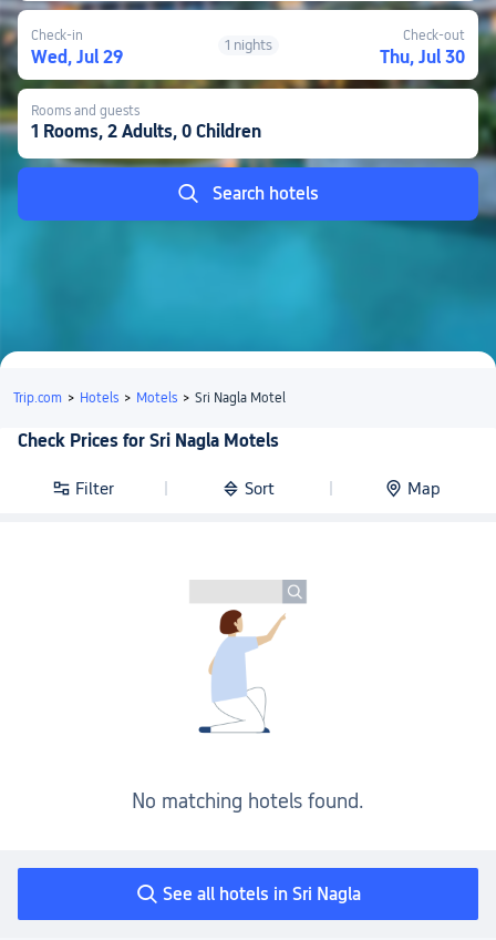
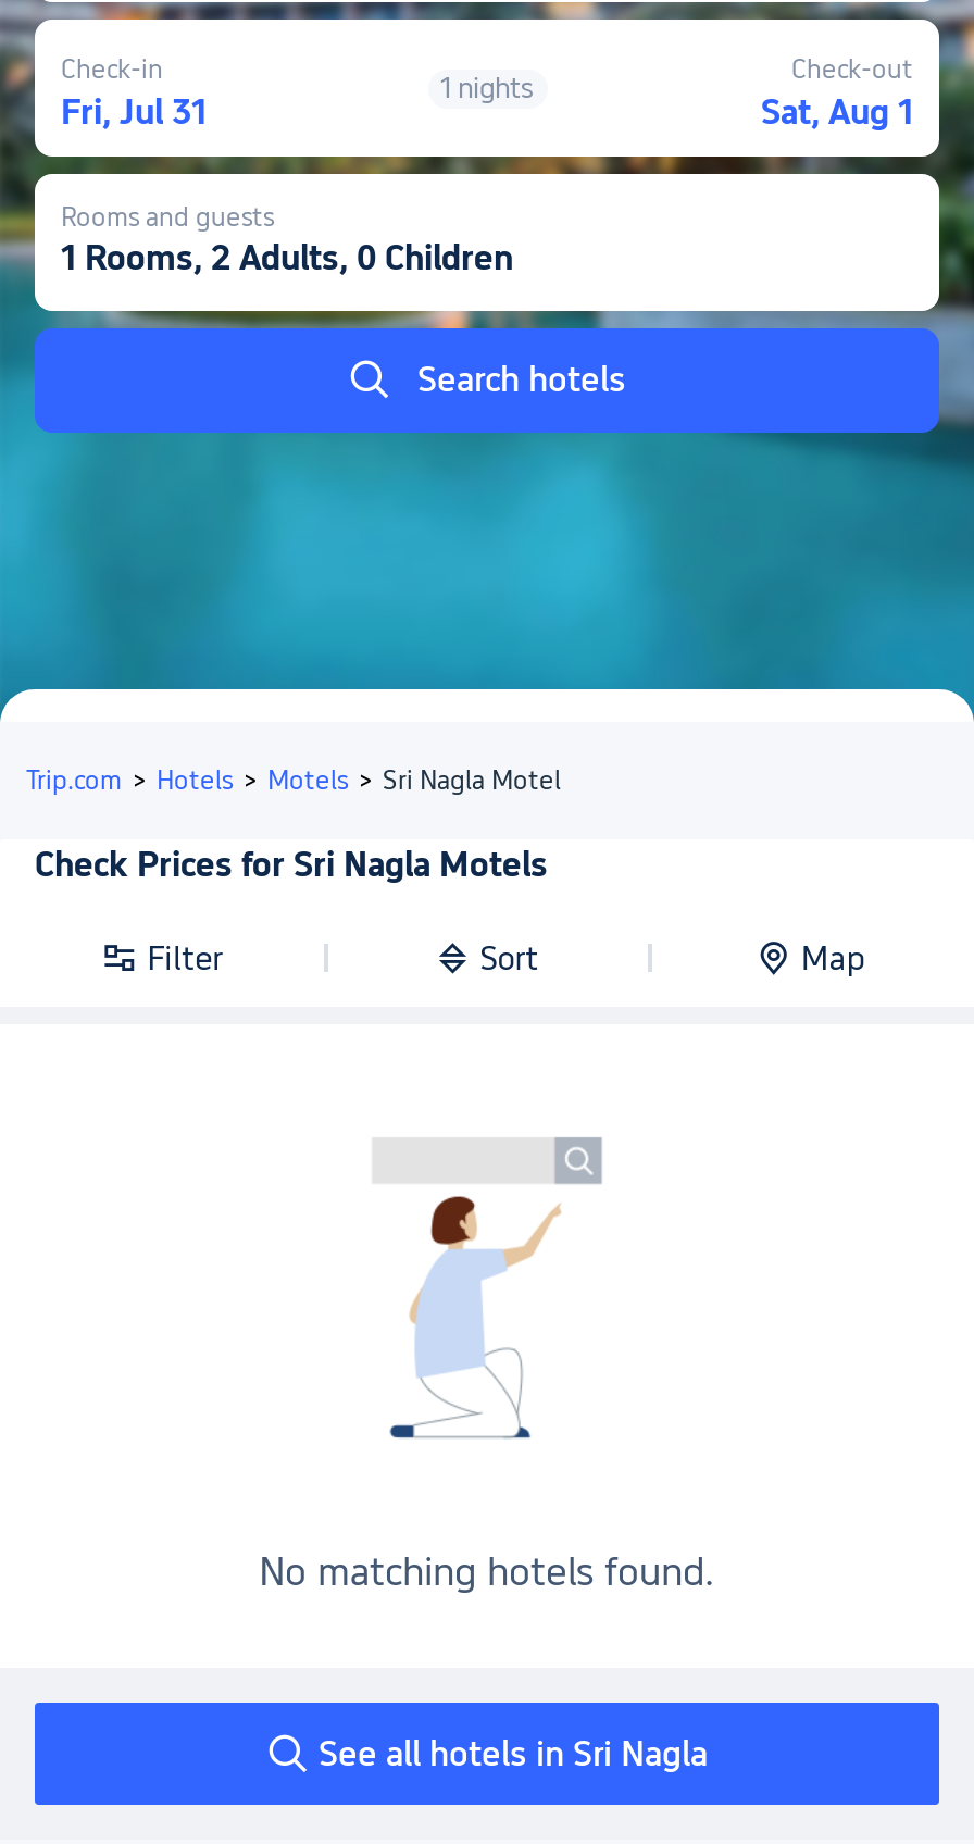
[31,46,123,67] Wed, Jul 29 -> [61,90,207,132] Fri, Jul 31
[380,46,465,67] Thu, Jul 30 -> [761,90,913,132] Sat, Aug 1

